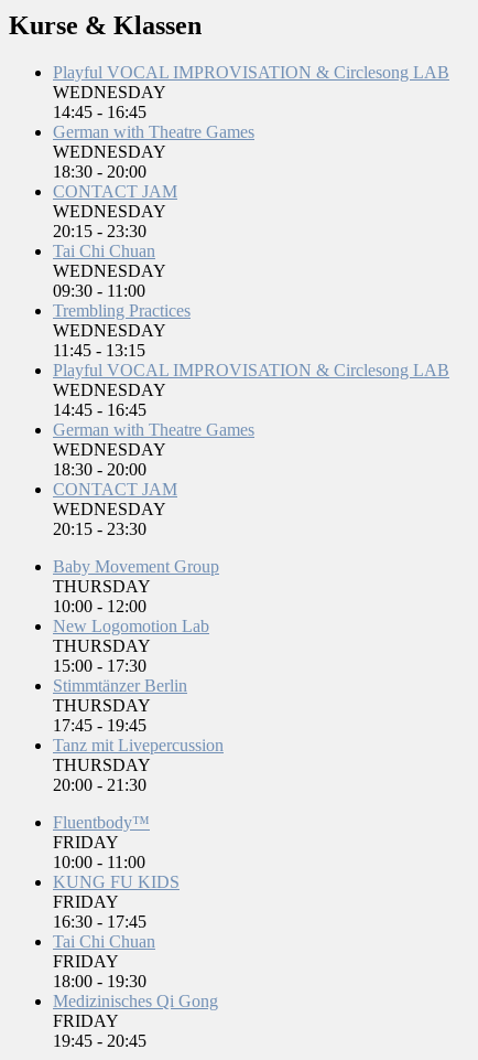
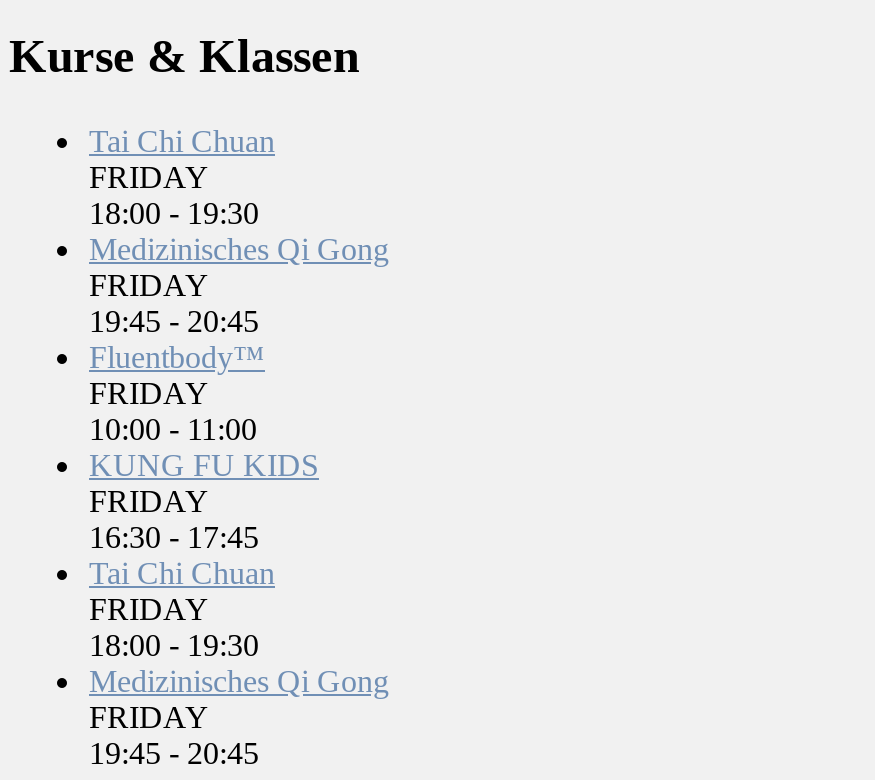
[53,62,449,240] Playful VOCAL IMPROVISATION & Circlesong LAB | WEDNESDAY | 14:45 - 16:45 | German with Theatre Games | WEDNESDAY | 18:30 - 20:00 | CONTACT JAM | WEDNESDAY | 20:15 - 23:30 -> none
[53,261,449,794] WEDNESDAY | 09:30 - 11:00 | Trembling Practices | WEDNESDAY | 11:45 - 13:15 | Playful VOCAL IMPROVISATION & Circlesong LAB | WEDNESDAY | 14:45 - 16:45 | German with Theatre Games | WEDNESDAY | 18:30 - 20:00 | CONTACT JAM | WEDNESDAY | 20:15 - 23:30 | Baby Movement Group | THURSDAY | 10:00 - 12:00 | New Logomotion Lab | THURSDAY | 15:00 - 17:30 | Stimmtänzer Berlin | THURSDAY | 17:45 - 19:45 | Tanz mit Livepercussion | THURSDAY | 20:00 - 21:30 -> [89,159,389,337] FRIDAY | 18:00 - 19:30 | Medizinisches Qi Gong | FRIDAY | 19:45 - 20:45

